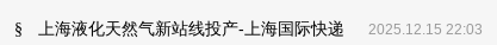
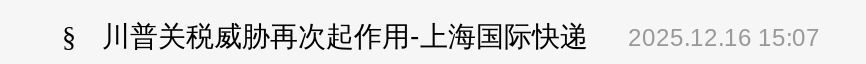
[38,19,483,38] 上海液化天然气新站线投产-上海国际快递 | 2025.12.15 22:03 -> [102,20,820,52] 川普关税威胁再次起作用-上海国际快递 | 2025.12.16 15:07

